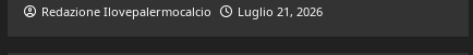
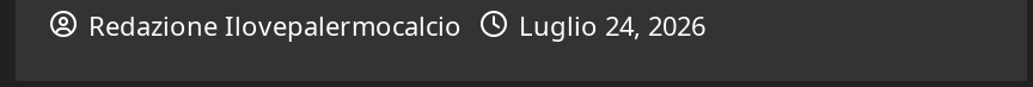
[41,3,322,19] Redazione Ilovepalermocalcio Luglio 21, 2026 -> [88,7,705,43] Redazione Ilovepalermocalcio Luglio 24, 2026

